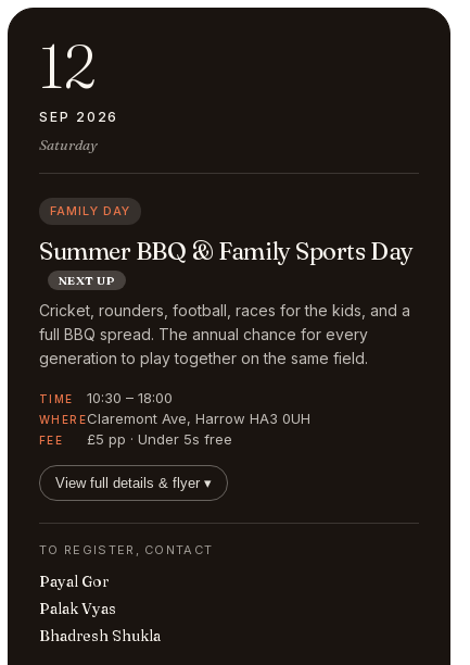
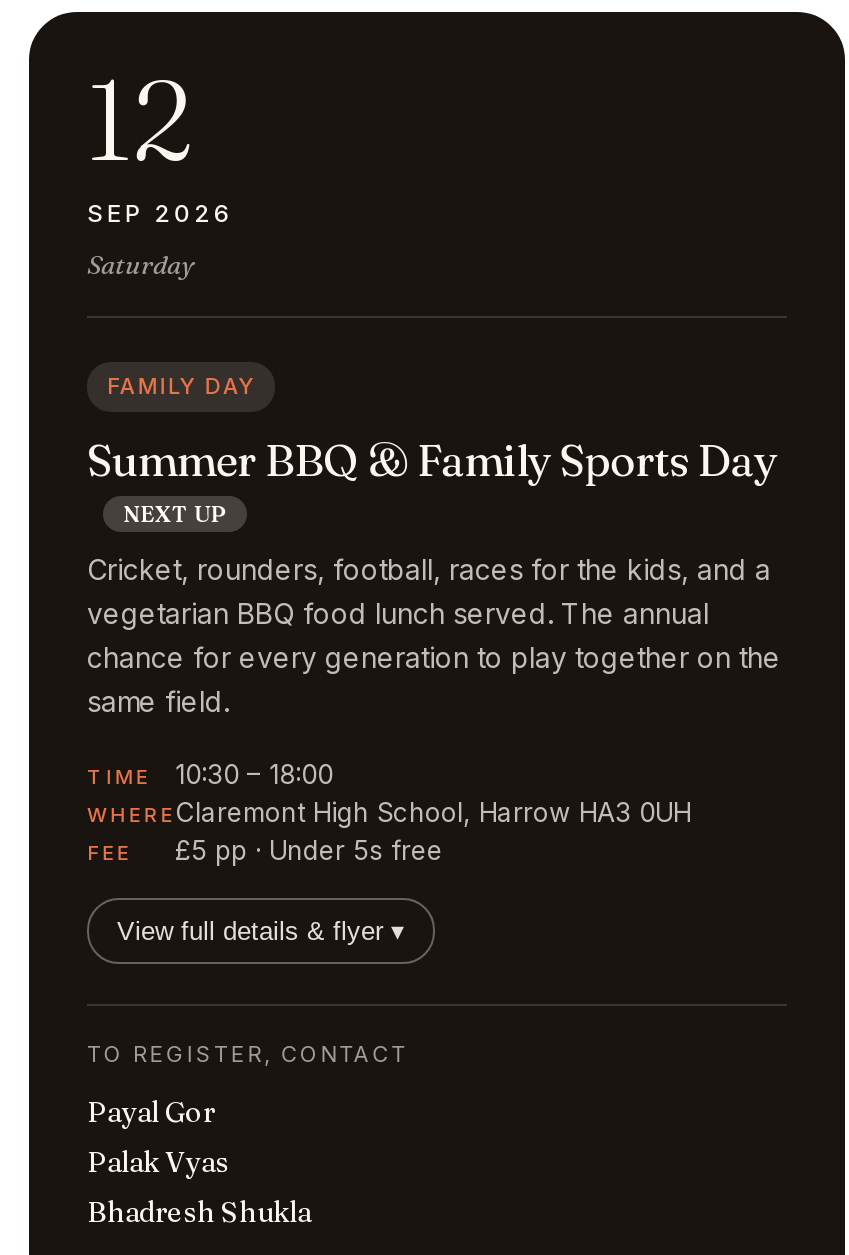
[39,325,368,367] full BBQ spread. The annual chance for every | generation to play together on the same field. -> [87,596,781,718] vegetarian BBQ food lunch served. The annual | chance for every generation to play together on the | same field.
[39,410,310,427] WHERE Claremont Ave, Harrow HA3 0UH -> [87,796,691,828] WHERE Claremont High School, Harrow HA3 0UH

